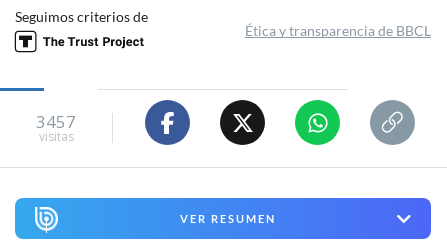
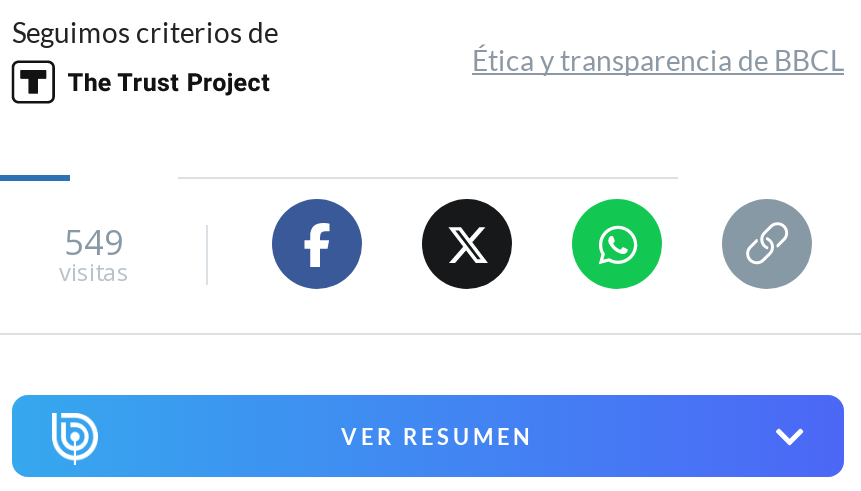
[36,110,76,133] 3457 -> [64,219,124,265] 549

